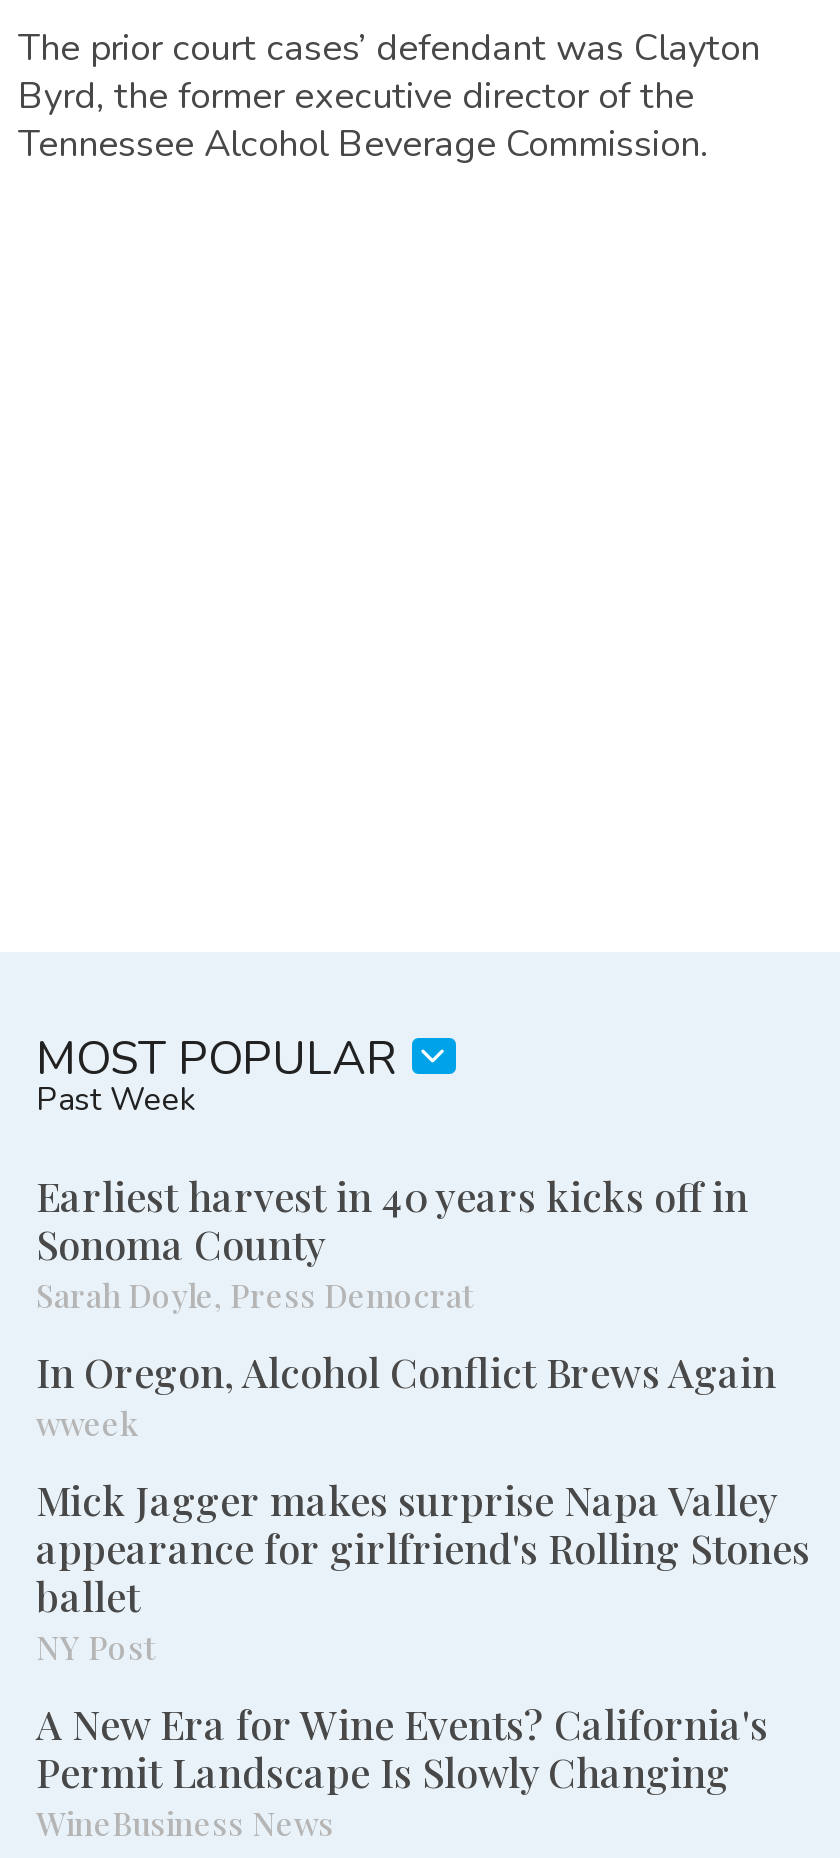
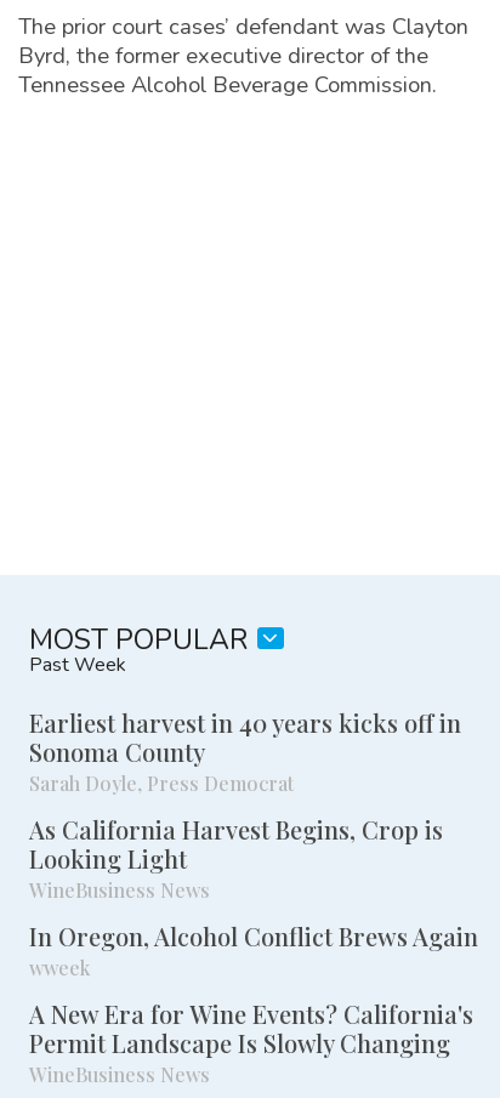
none -> [29,813,443,903] As California Harvest Begins, Crop is | Looking Light | WineBusiness News
moved [36,1344,776,1444] -> [29,920,478,980]: In Oregon, Alcohol Conflict Brews Again | wweek
[36,1472,810,1668] Mick Jagger makes surprise Napa Valley | appearance for girlfriend's Rolling Stones | ballet | NY Post -> none

